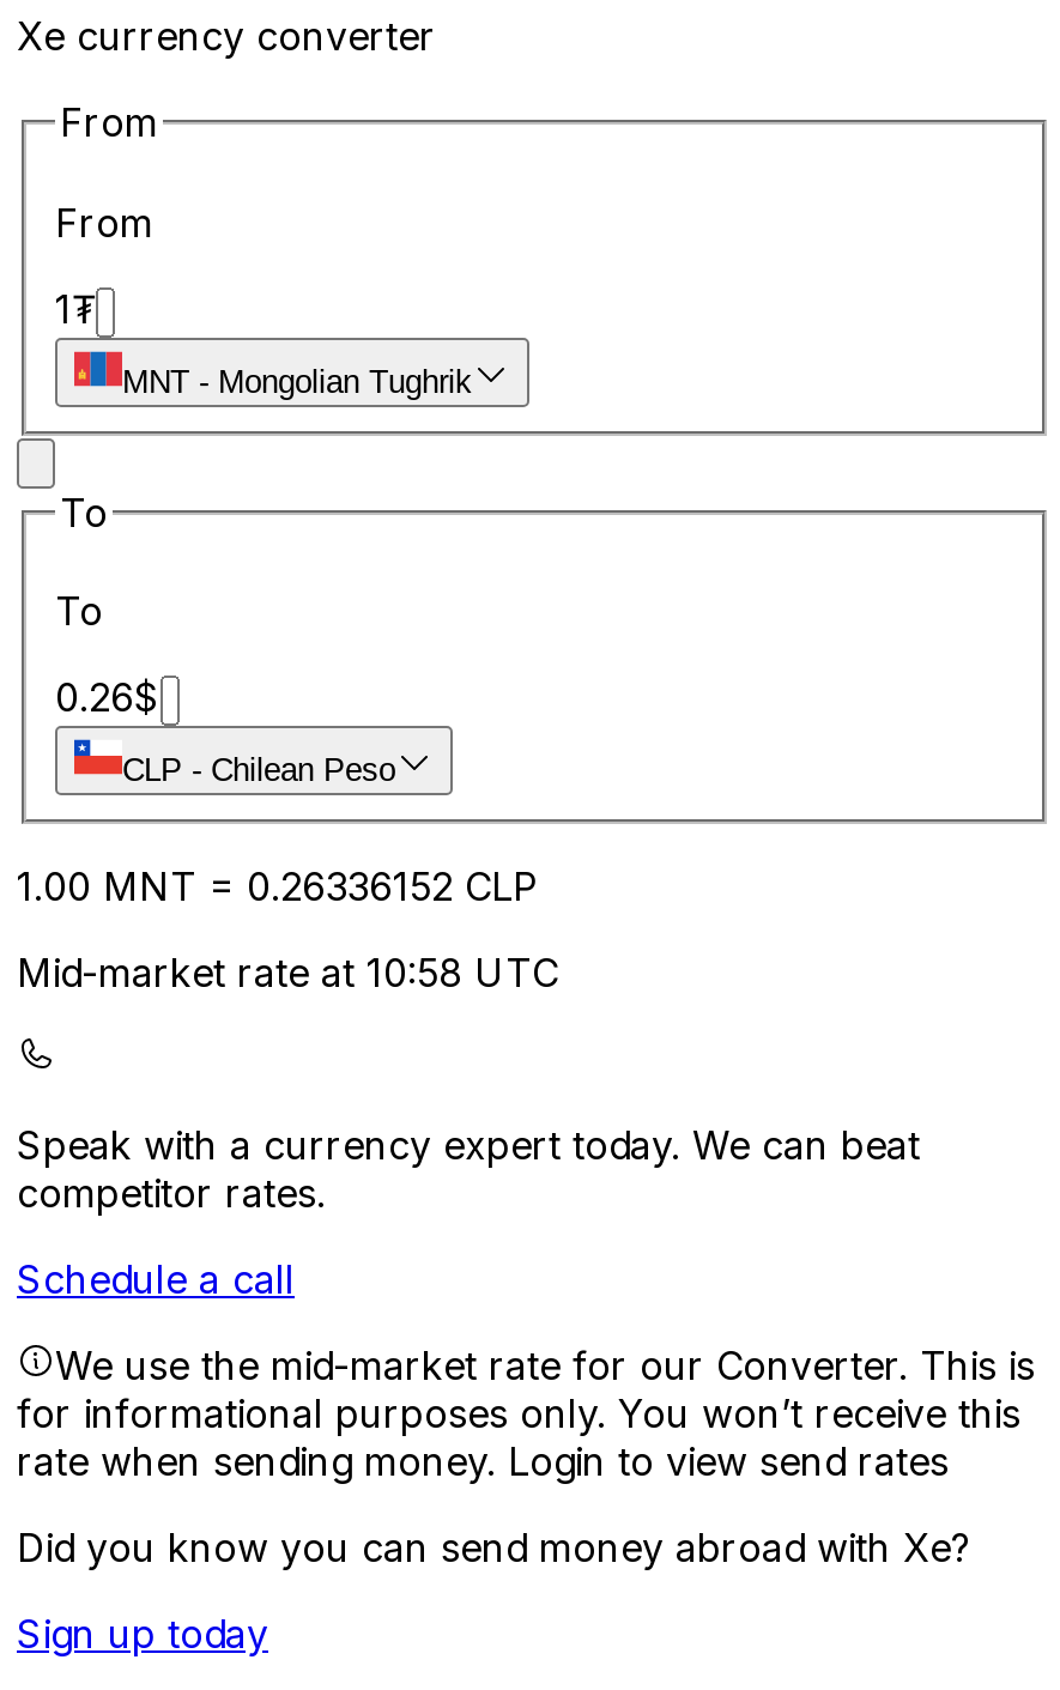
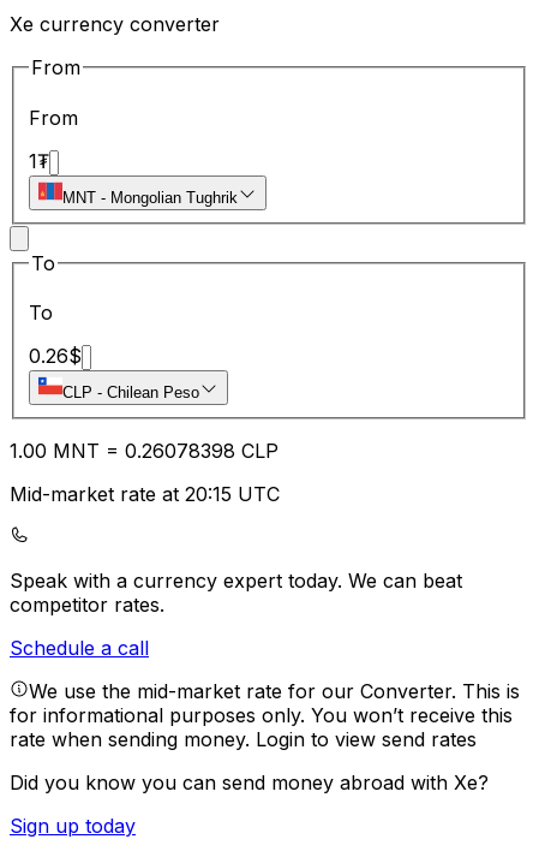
[17,863,539,911] 1.00 MNT = 0.26336152 CLP -> [10,439,279,463] 1.00 MNT = 0.26078398 CLP
[17,950,558,997] Mid-market rate at 10:58 UTC -> [10,482,280,507] Mid-market rate at 20:15 UTC

